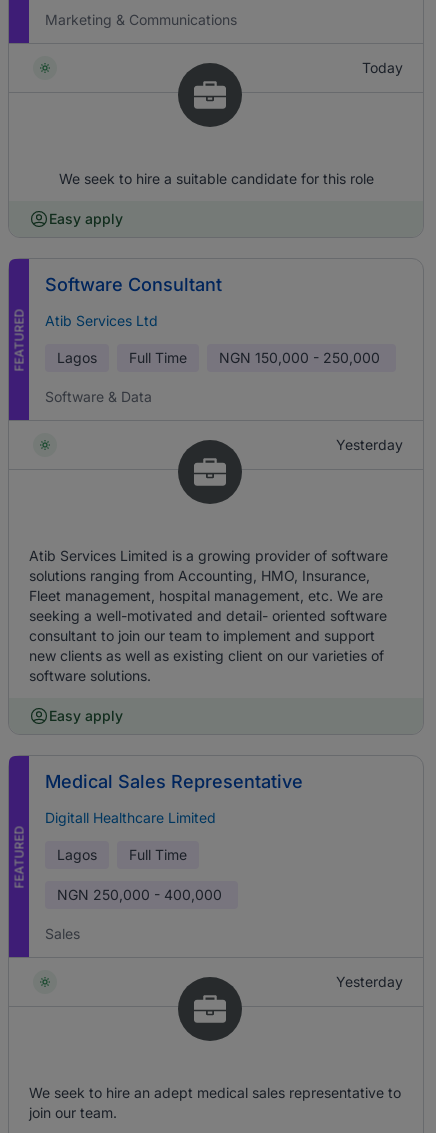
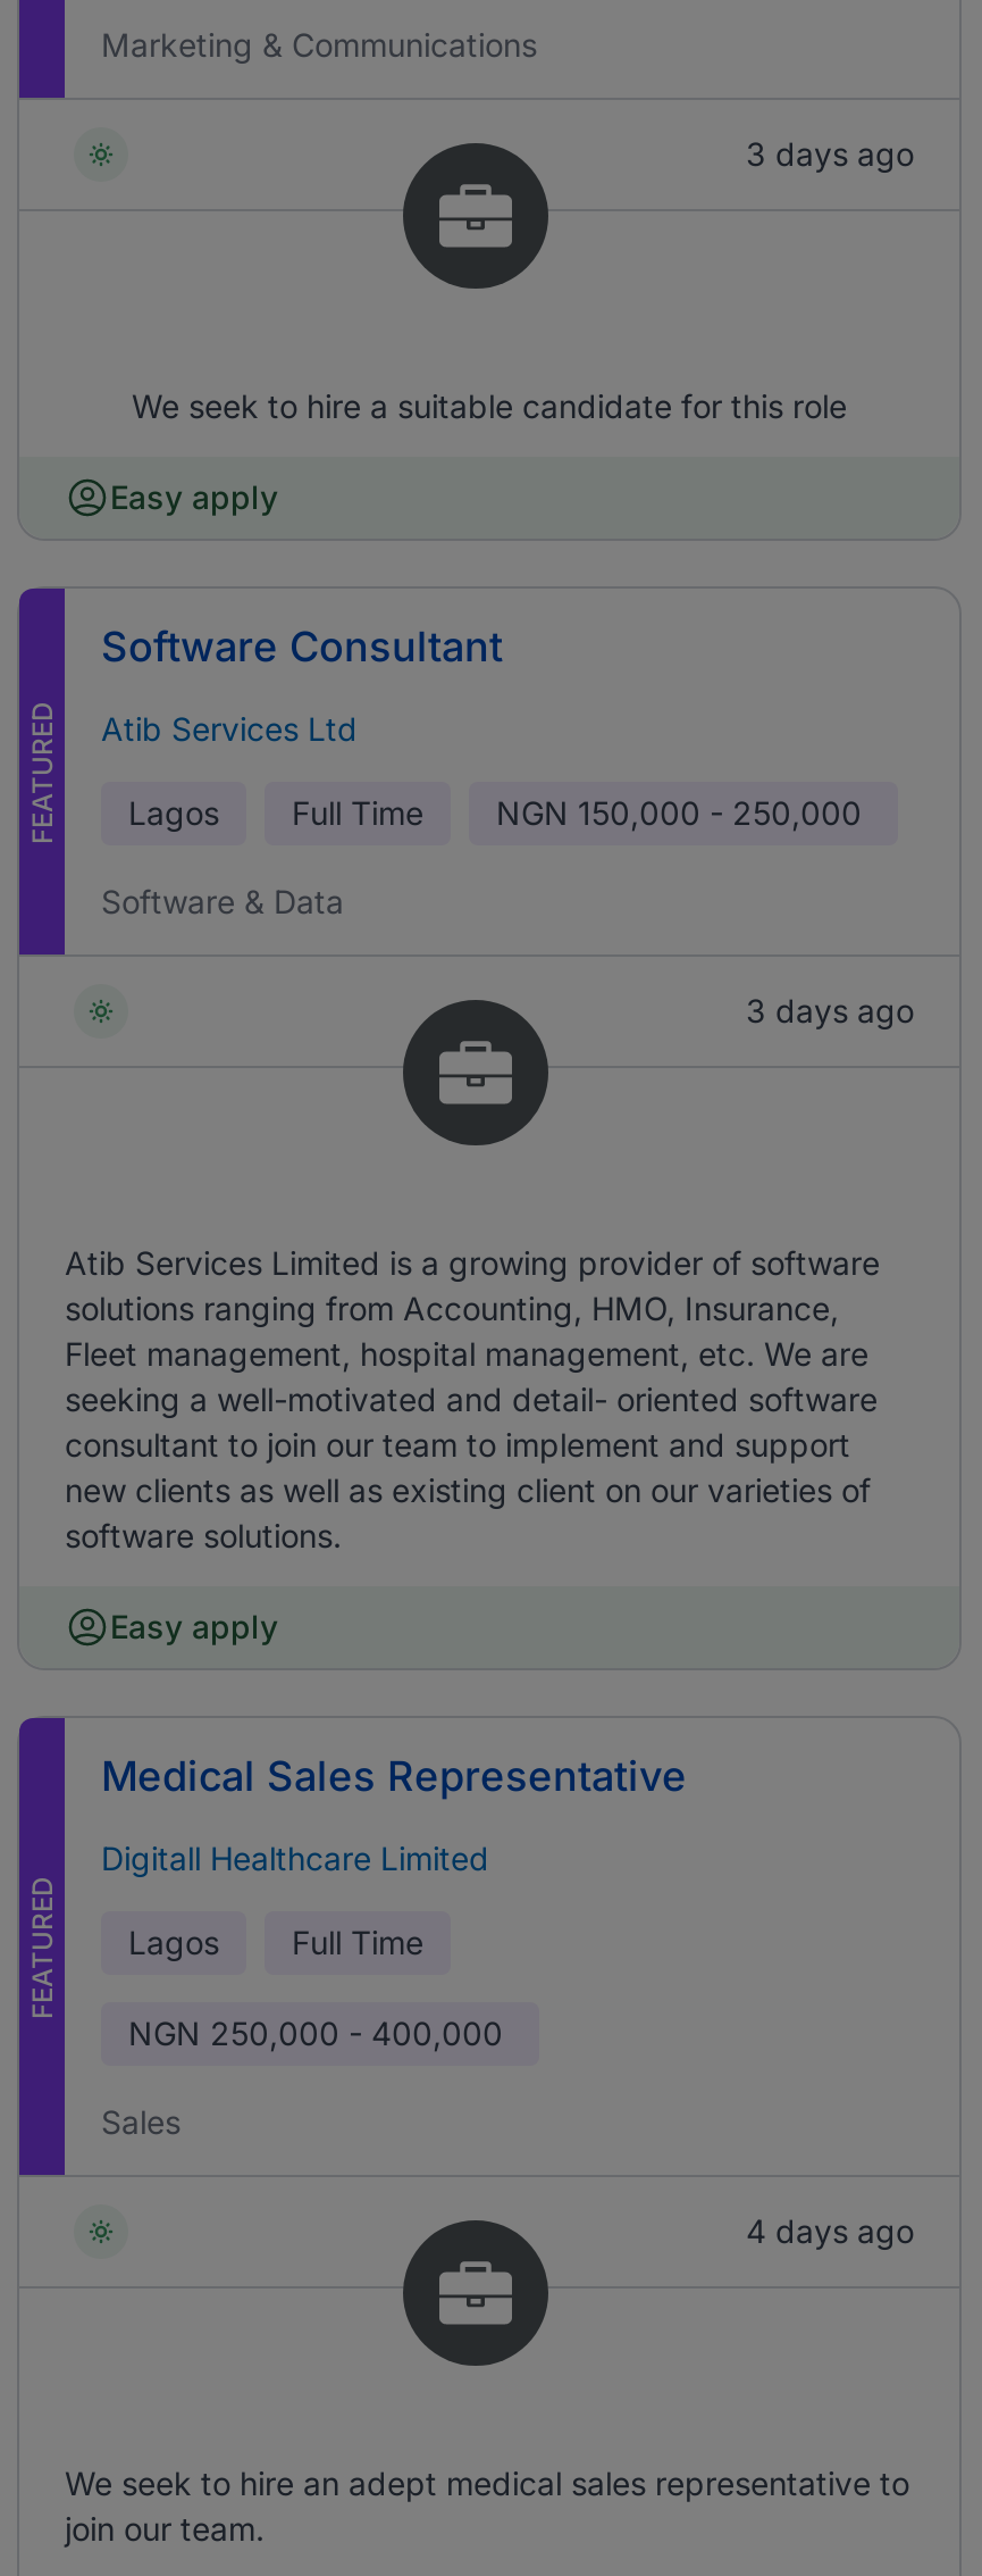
[362,59,403,76] Today -> [746,134,914,173] 3 days ago
[336,436,403,453] Yesterday -> [746,991,914,1029] 3 days ago
[336,973,403,990] Yesterday -> [746,2211,914,2250] 4 days ago

